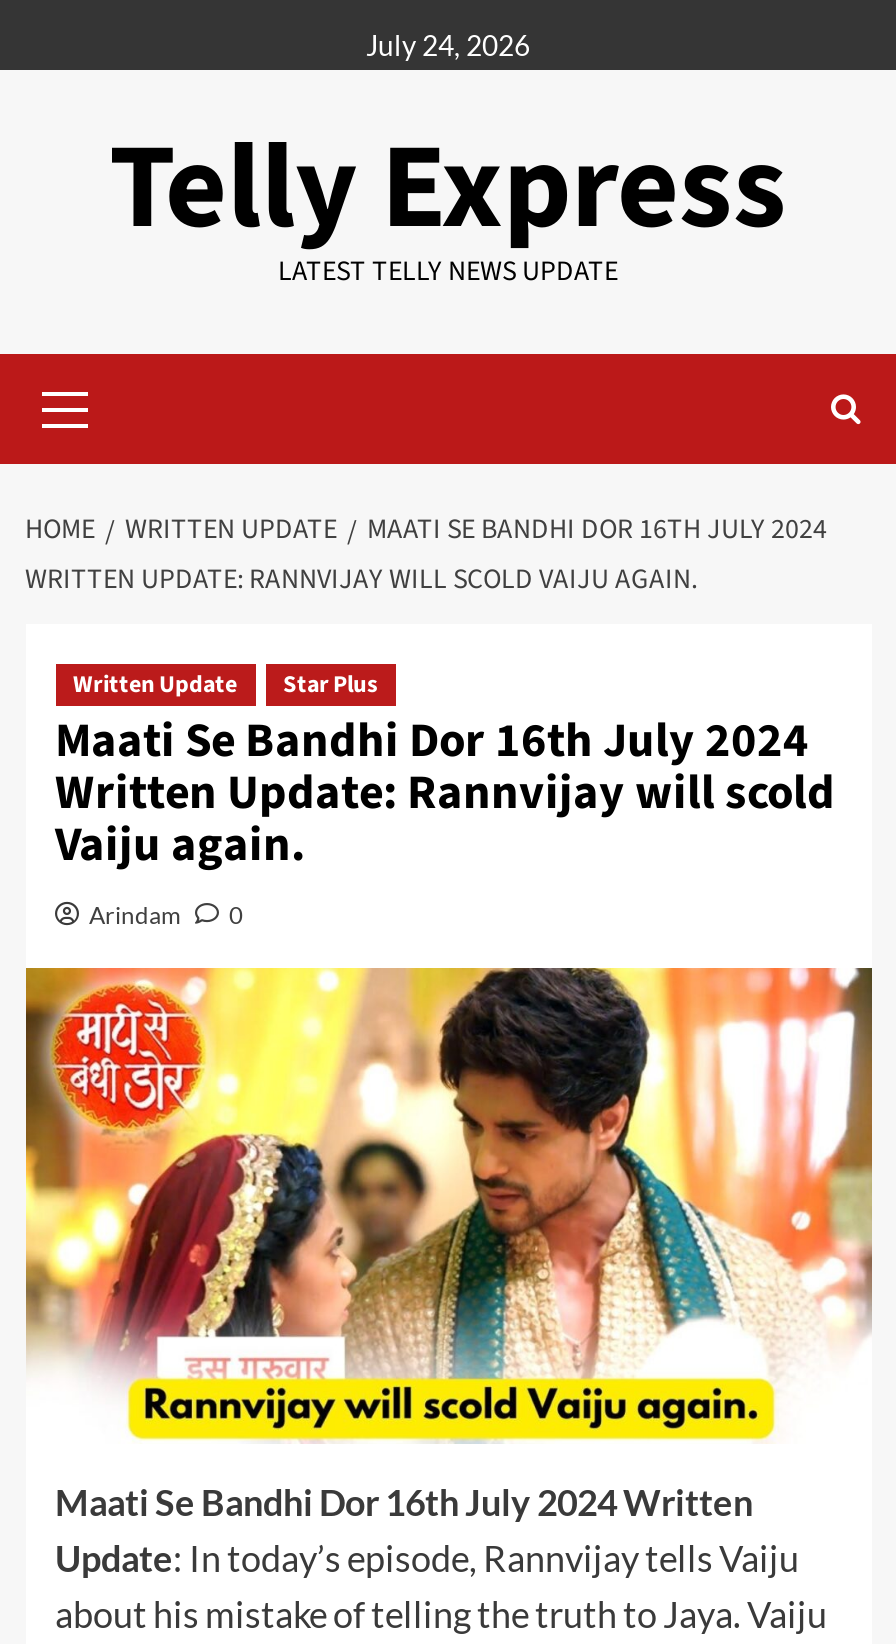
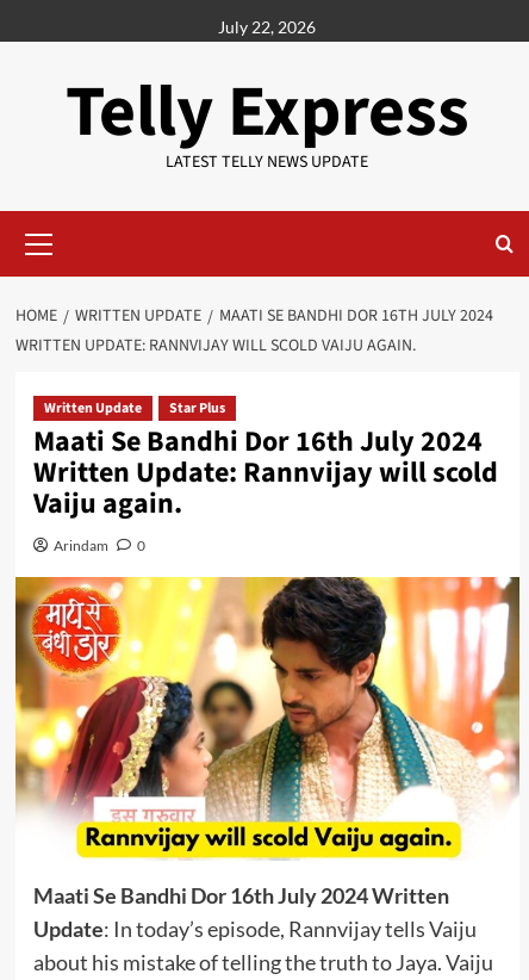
[366,28,530,62] July 24, 2026 -> [218,17,316,37] July 22, 2026

